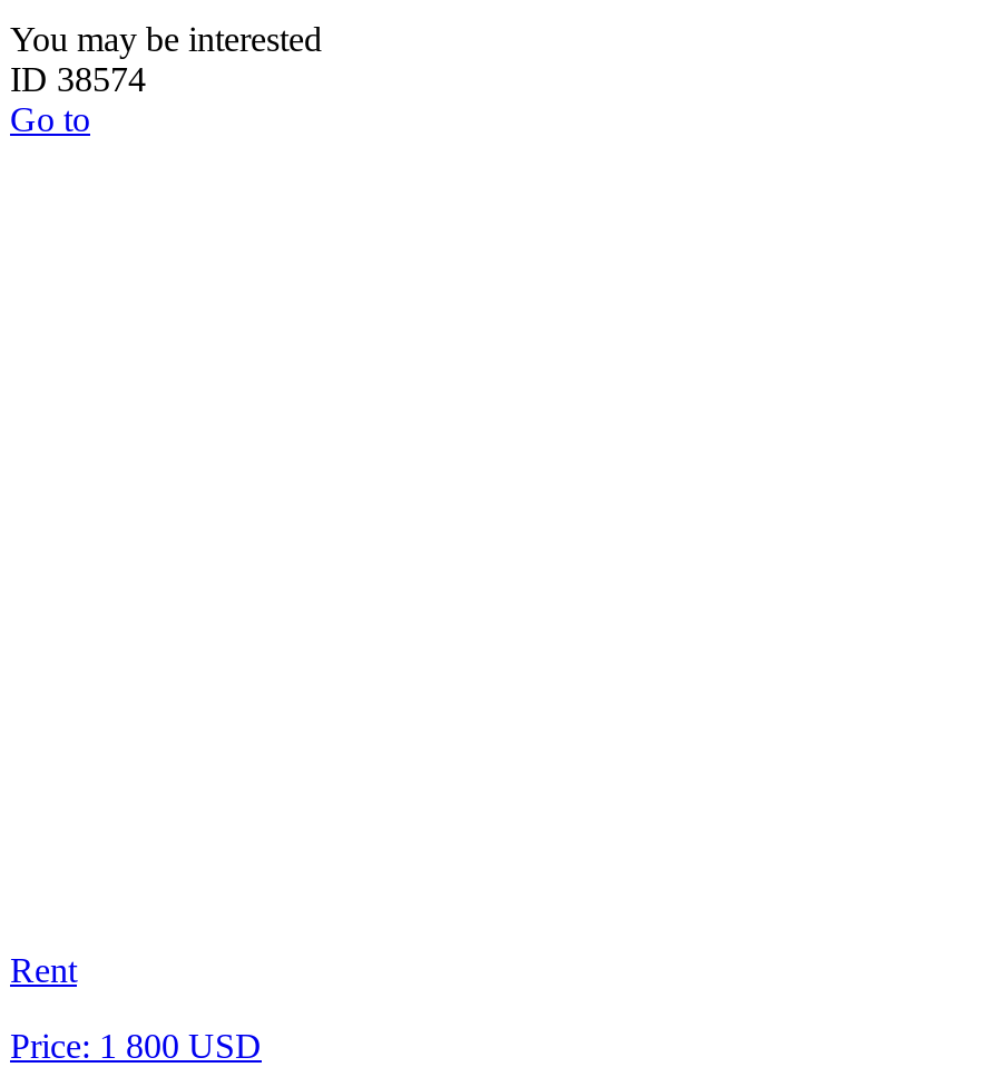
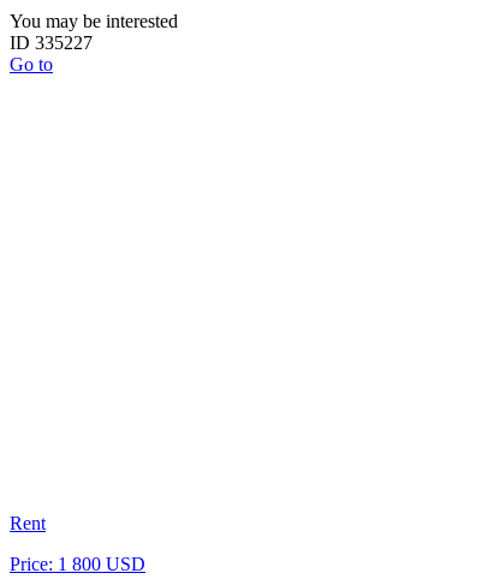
[10,60,146,98] ID 38574 -> [10,33,93,53] ID 335227

